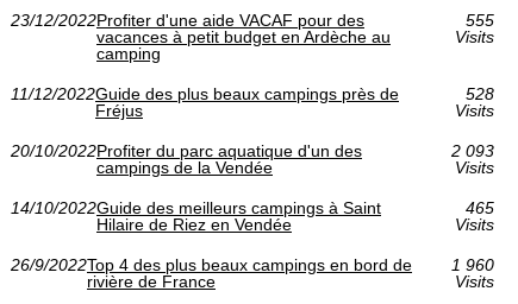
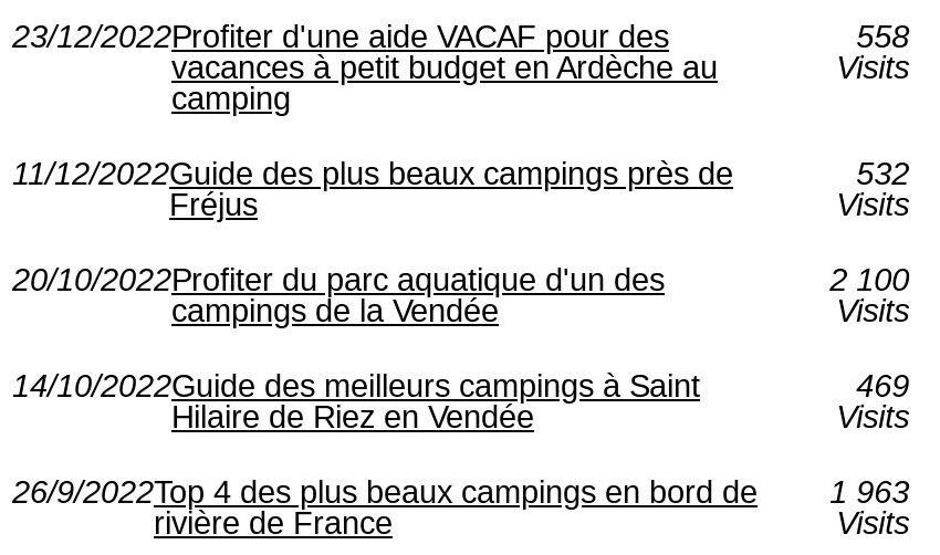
[465,11,494,30] 555 -> [856,19,909,55] 558
[465,85,494,104] 528 -> [856,157,909,192] 532
[451,142,494,161] 2 093 -> [830,263,909,298] 2 100
[465,199,494,218] 465 -> [856,369,909,404] 469
[451,256,494,275] 1 960 -> [830,475,909,510] 1 963

